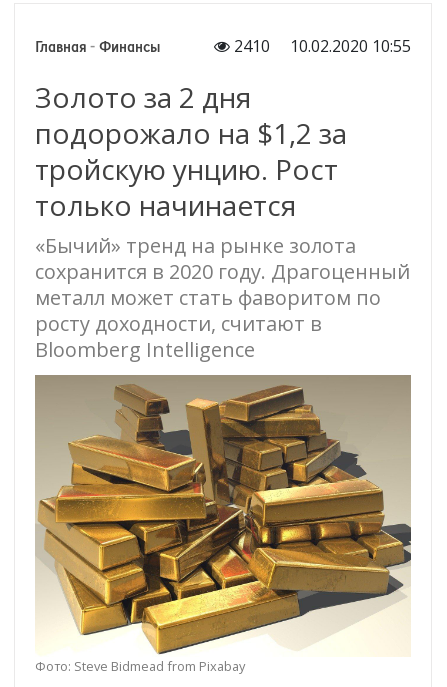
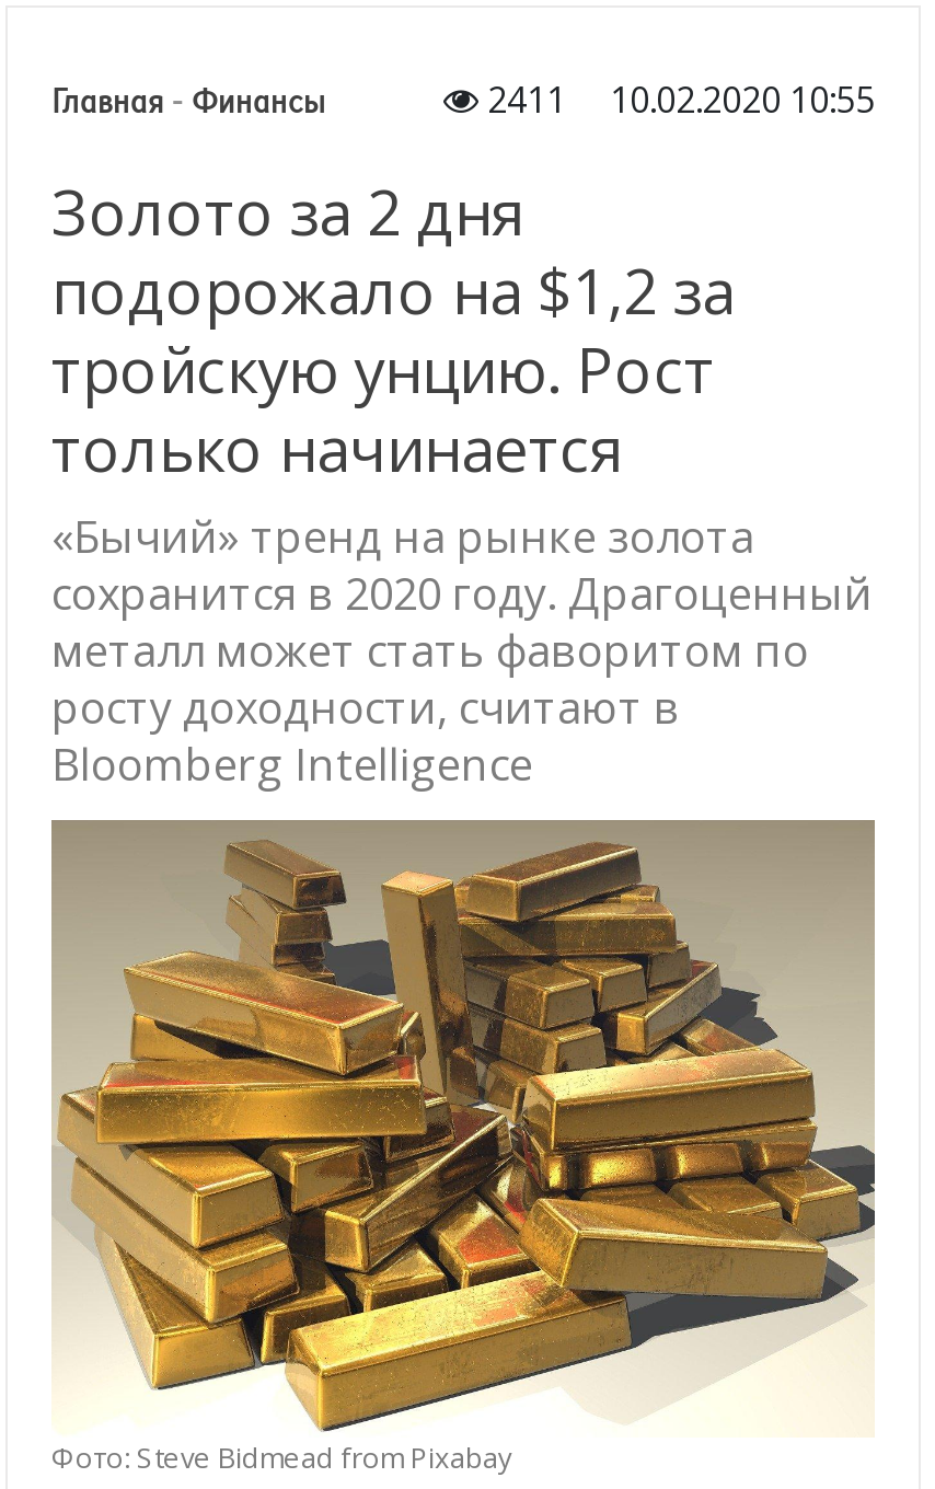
[230,35,411,57] 2410 10.02.2020 10:55 -> [478,75,875,123] 2411 10.02.2020 10:55

